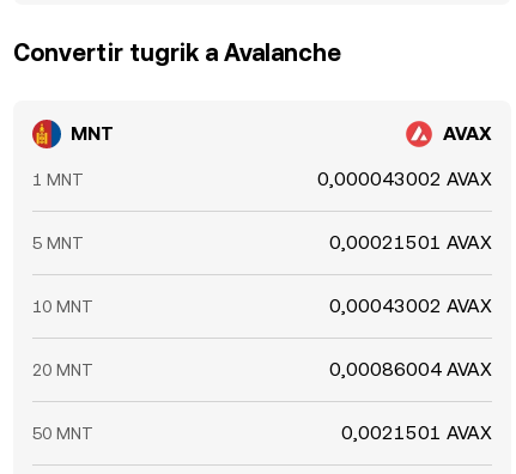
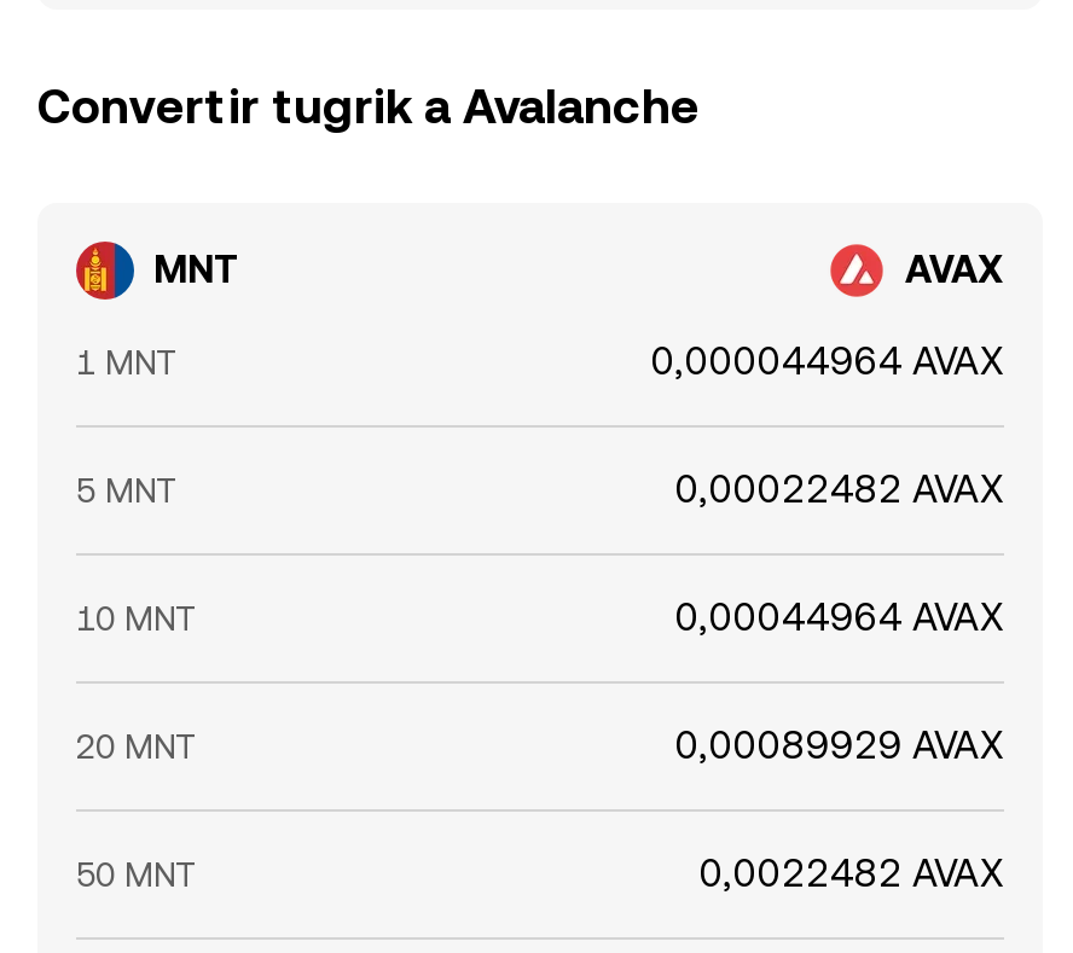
[317,168,492,190] 0,000043002 AVAX -> [651,338,1004,384] 0,000044964 AVAX
[329,231,492,254] 0,00021501 AVAX -> [675,466,1004,512] 0,00022482 AVAX
[329,294,492,317] 0,00043002 AVAX -> [675,594,1004,640] 0,00044964 AVAX
[329,358,492,381] 0,00086004 AVAX -> [675,722,1004,768] 0,00089929 AVAX
[341,421,492,444] 0,0021501 AVAX -> [700,850,1004,896] 0,0022482 AVAX

